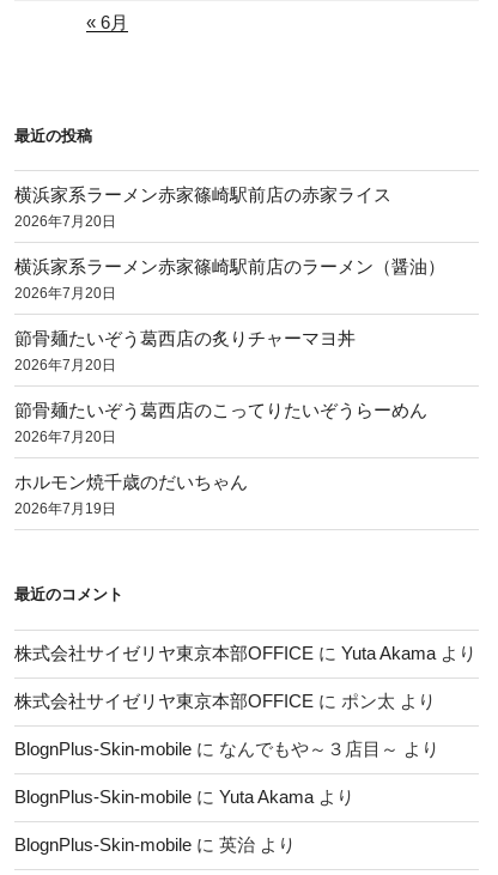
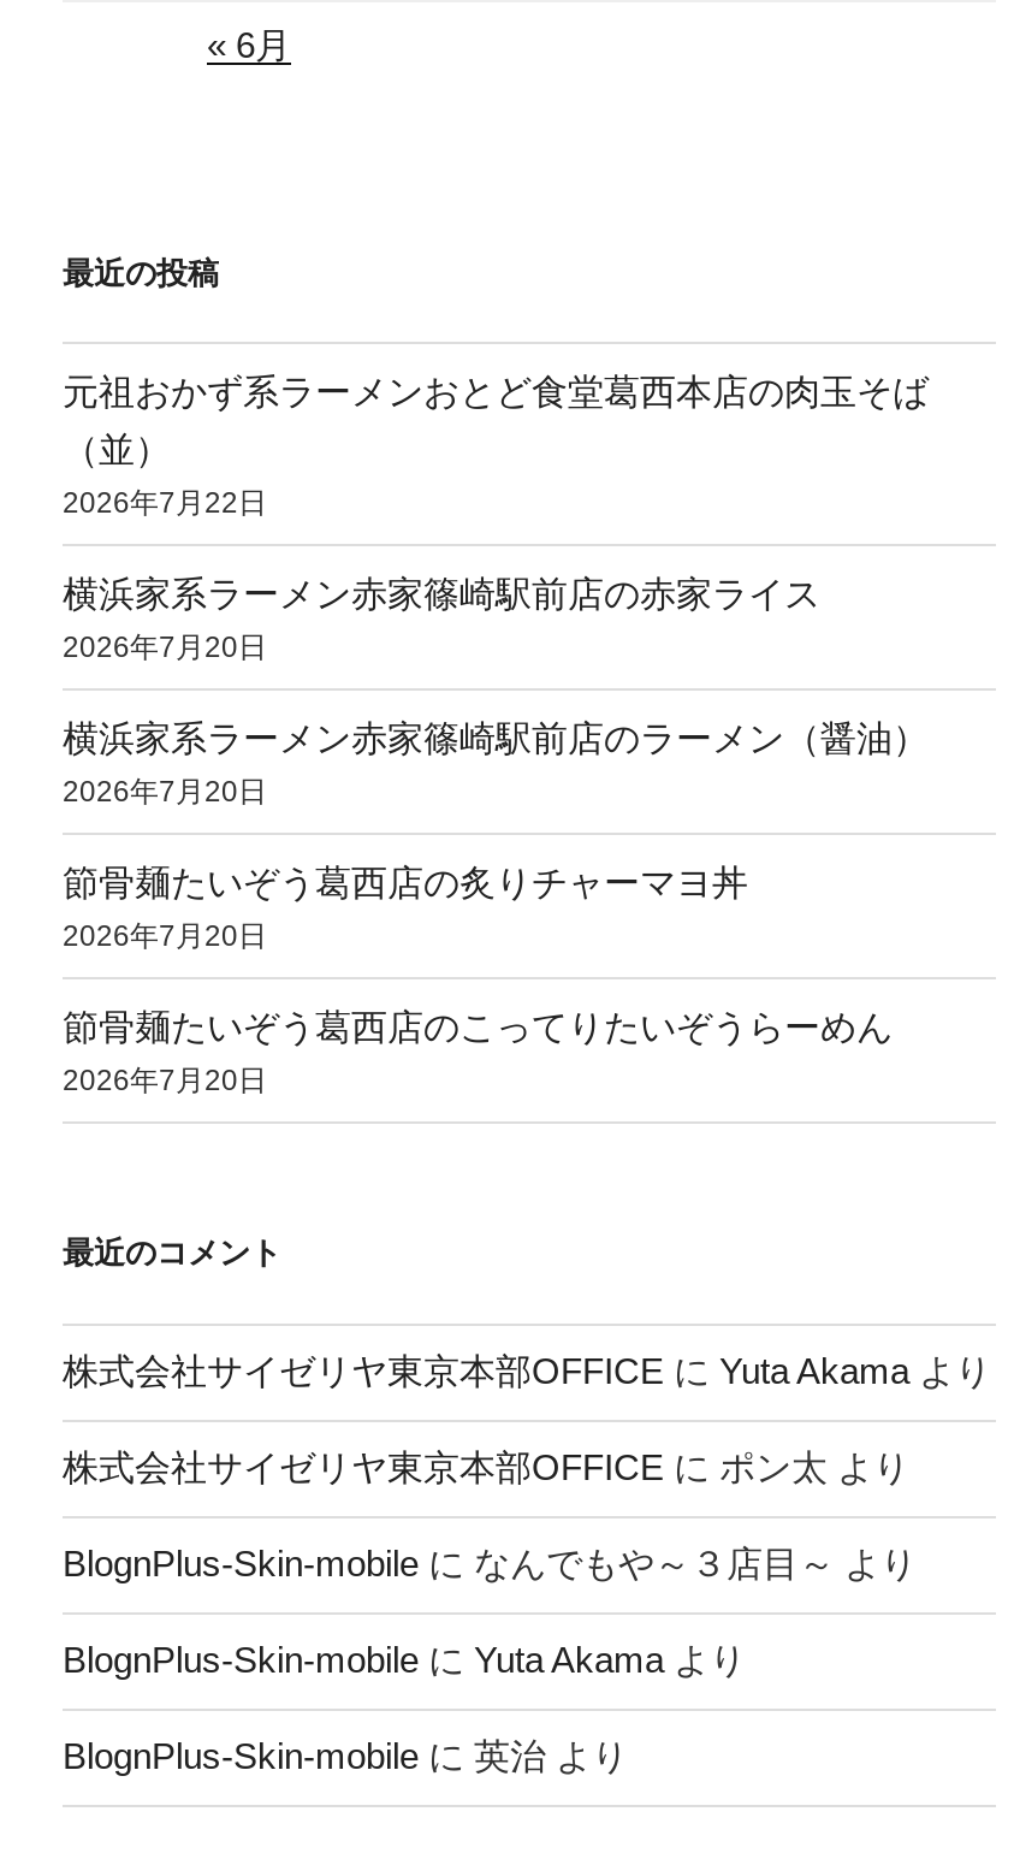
none -> [63,370,929,519] 元祖おかず系ラーメンおとど食堂葛西本店の肉玉そば | （並） | 2026年7月22日
moved [14,184,445,445] -> [63,572,929,1097]: 横浜家系ラーメン赤家篠崎駅前店の赤家ライス | 2026年7月20日 | 横浜家系ラーメン赤家篠崎駅前店のラーメン（醤油） | 2026年7月20日 | 節骨麺たいぞう葛西店の炙りチャーマヨ丼 | 2026年7月20日 | 節骨麺たいぞう葛西店のこってりたいぞうらーめん | 2026年7月20日
[14,471,248,517] ホルモン焼千歳のだいちゃん | 2026年7月19日 -> none

